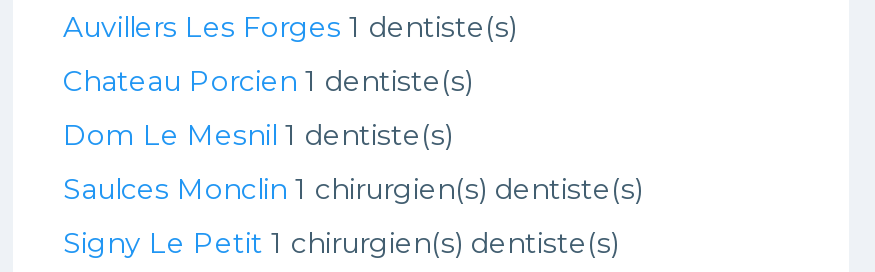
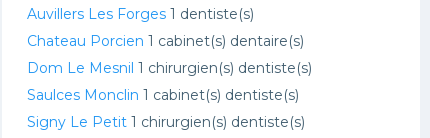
[63,63,473,99] Chateau Porcien 1 dentiste(s) -> [27,32,304,50] Chateau Porcien 1 cabinet(s) dentaire(s)
[63,117,453,153] Dom Le Mesnil 1 dentiste(s) -> [27,59,312,77] Dom Le Mesnil 1 chirurgien(s) dentiste(s)
[63,171,643,207] Saulces Monclin 1 chirurgien(s) dentiste(s) -> [27,86,299,104] Saulces Monclin 1 cabinet(s) dentiste(s)

